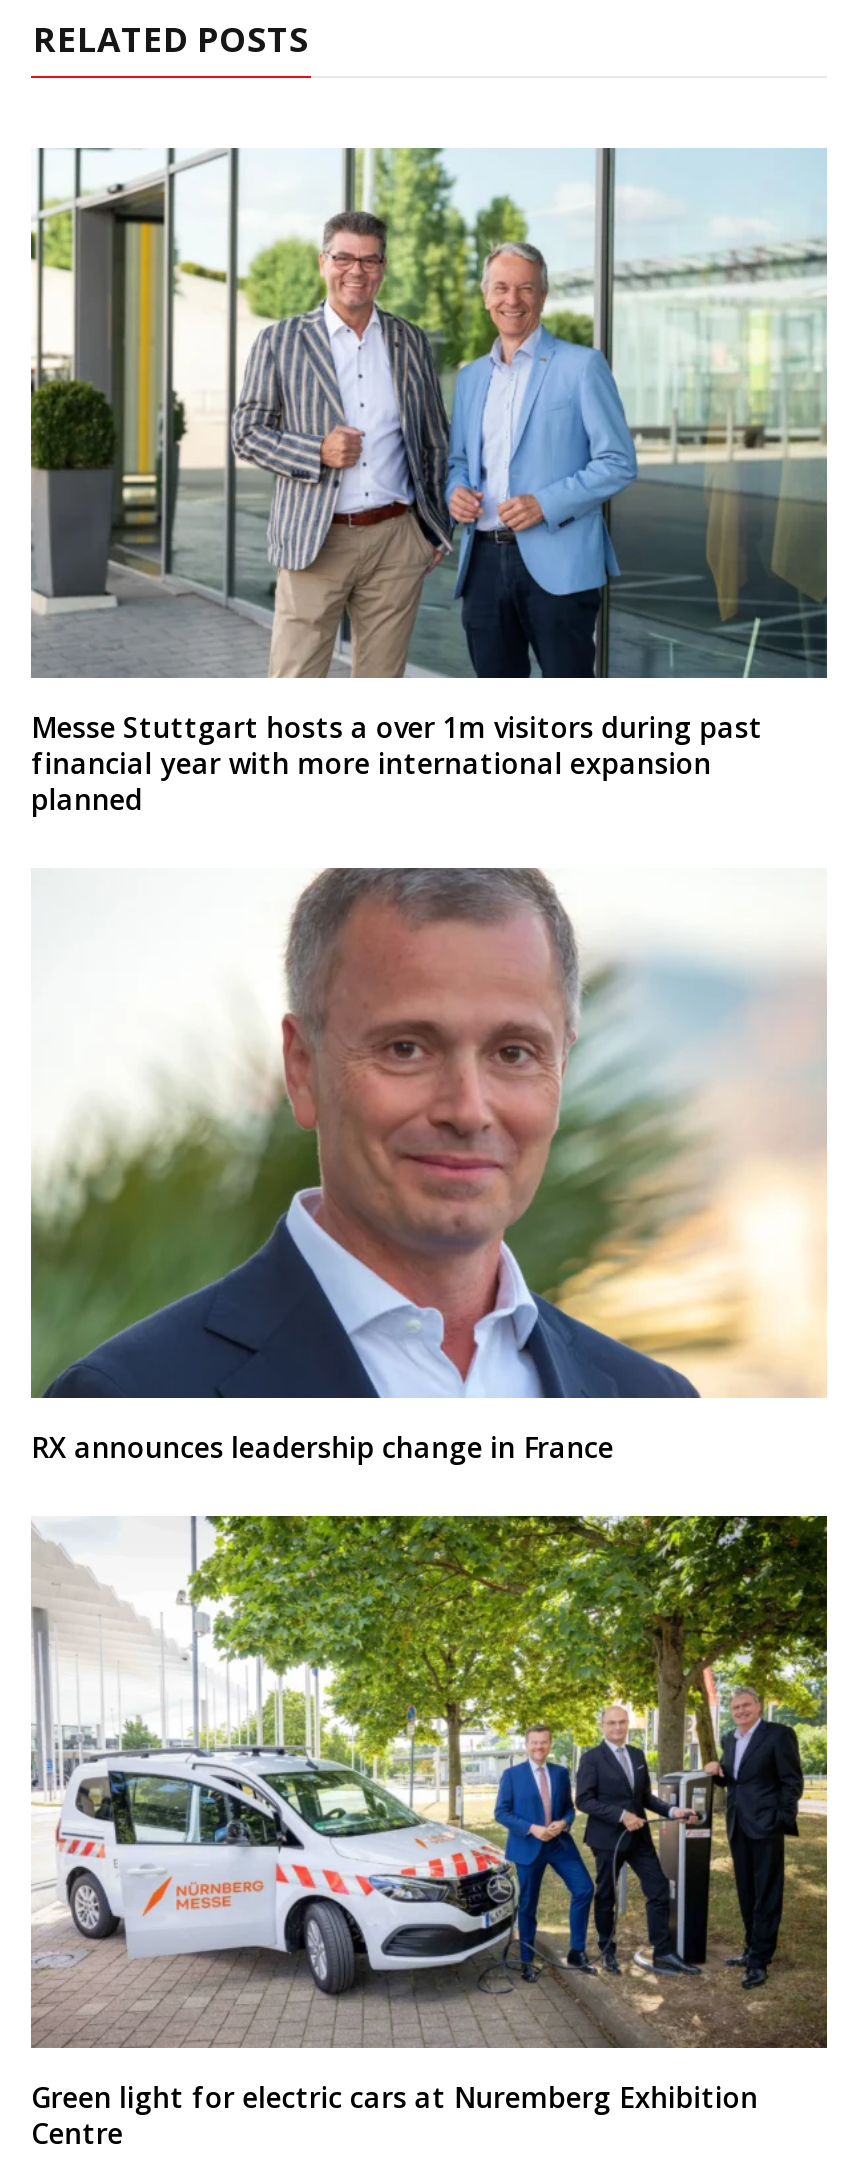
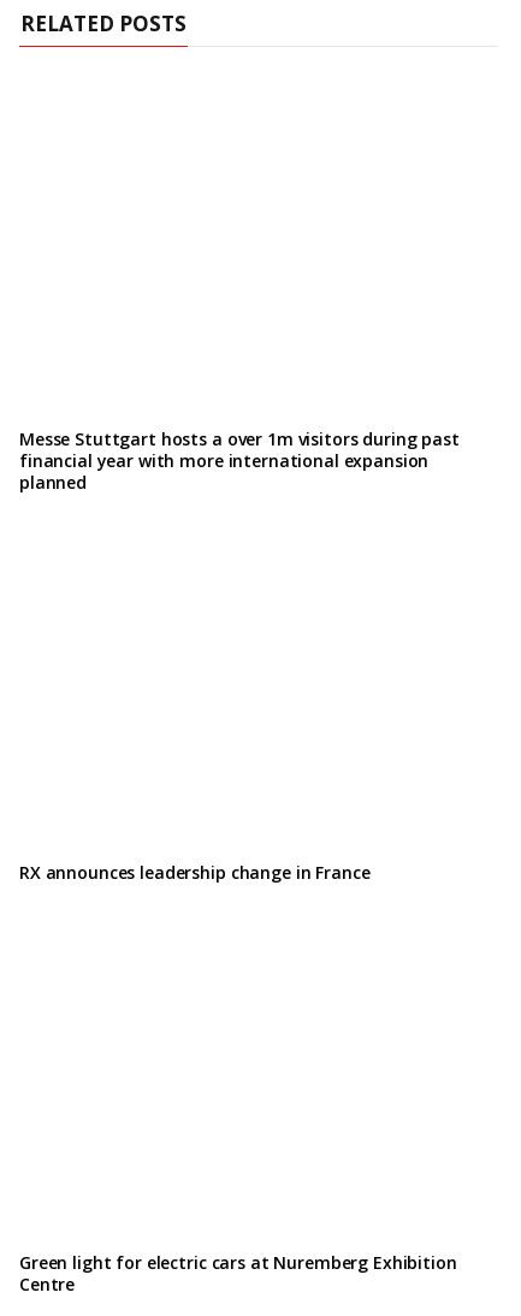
[29,145,829,681] [image] -> none
[29,865,827,1401] [image] -> none
[29,1513,829,2051] [image] -> none

